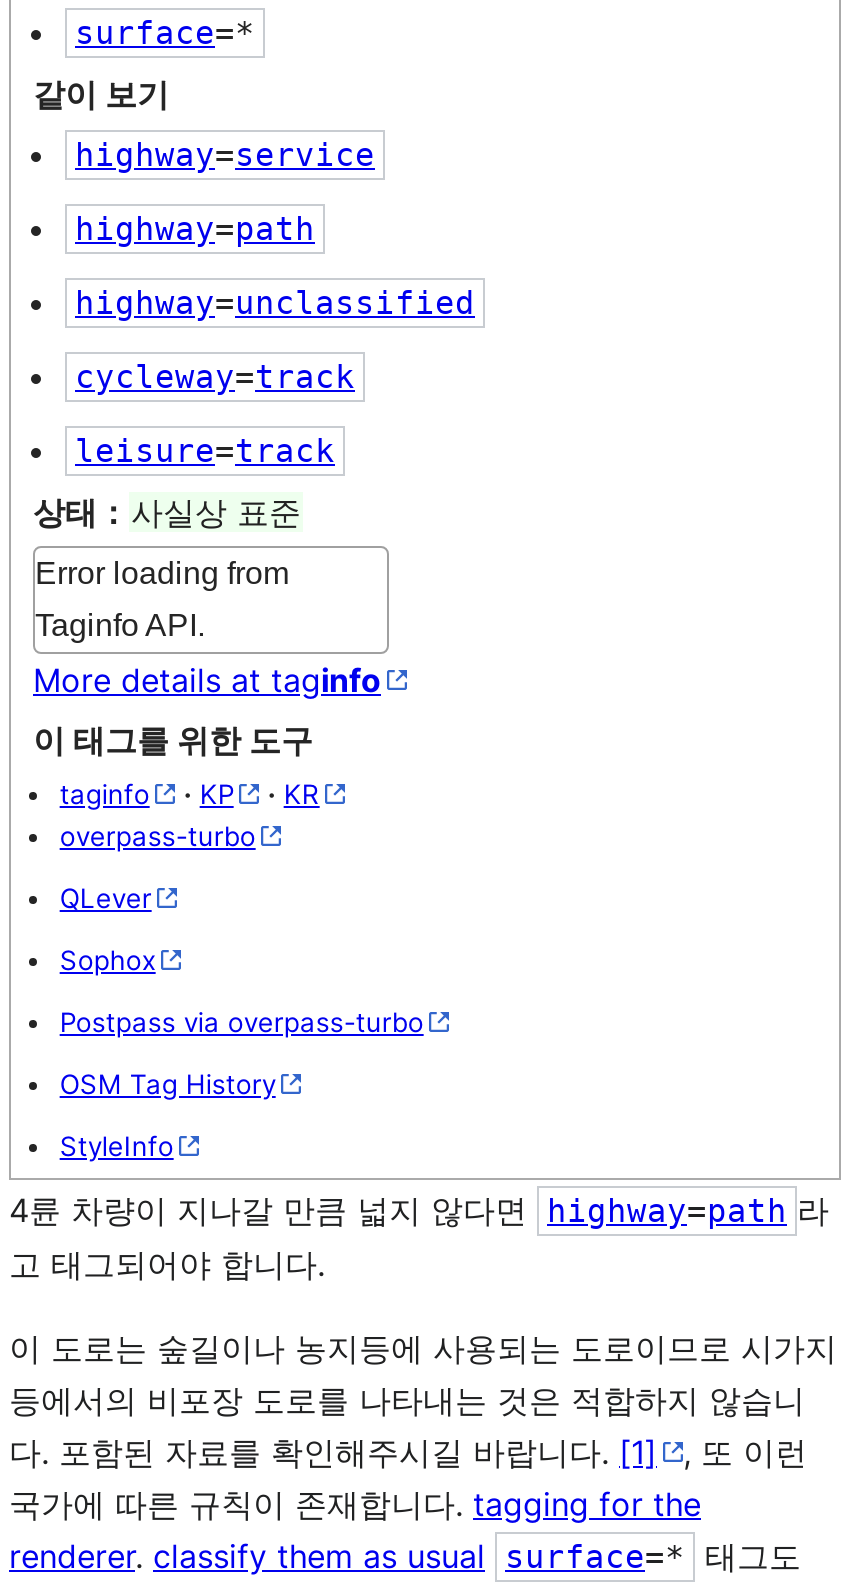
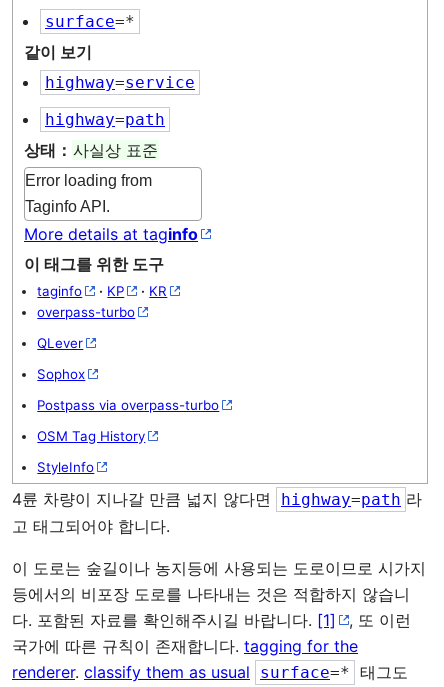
[75,284,475,470] highway=unclassified | cycleway=track | leisure=track -> none

